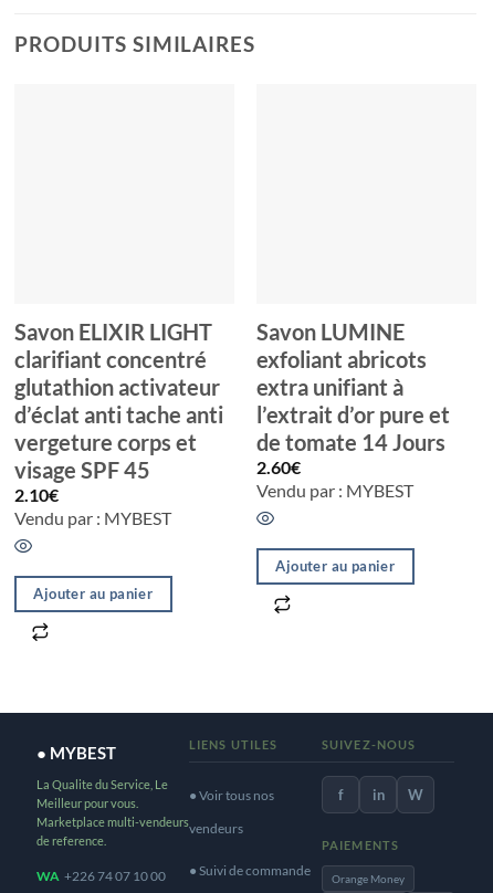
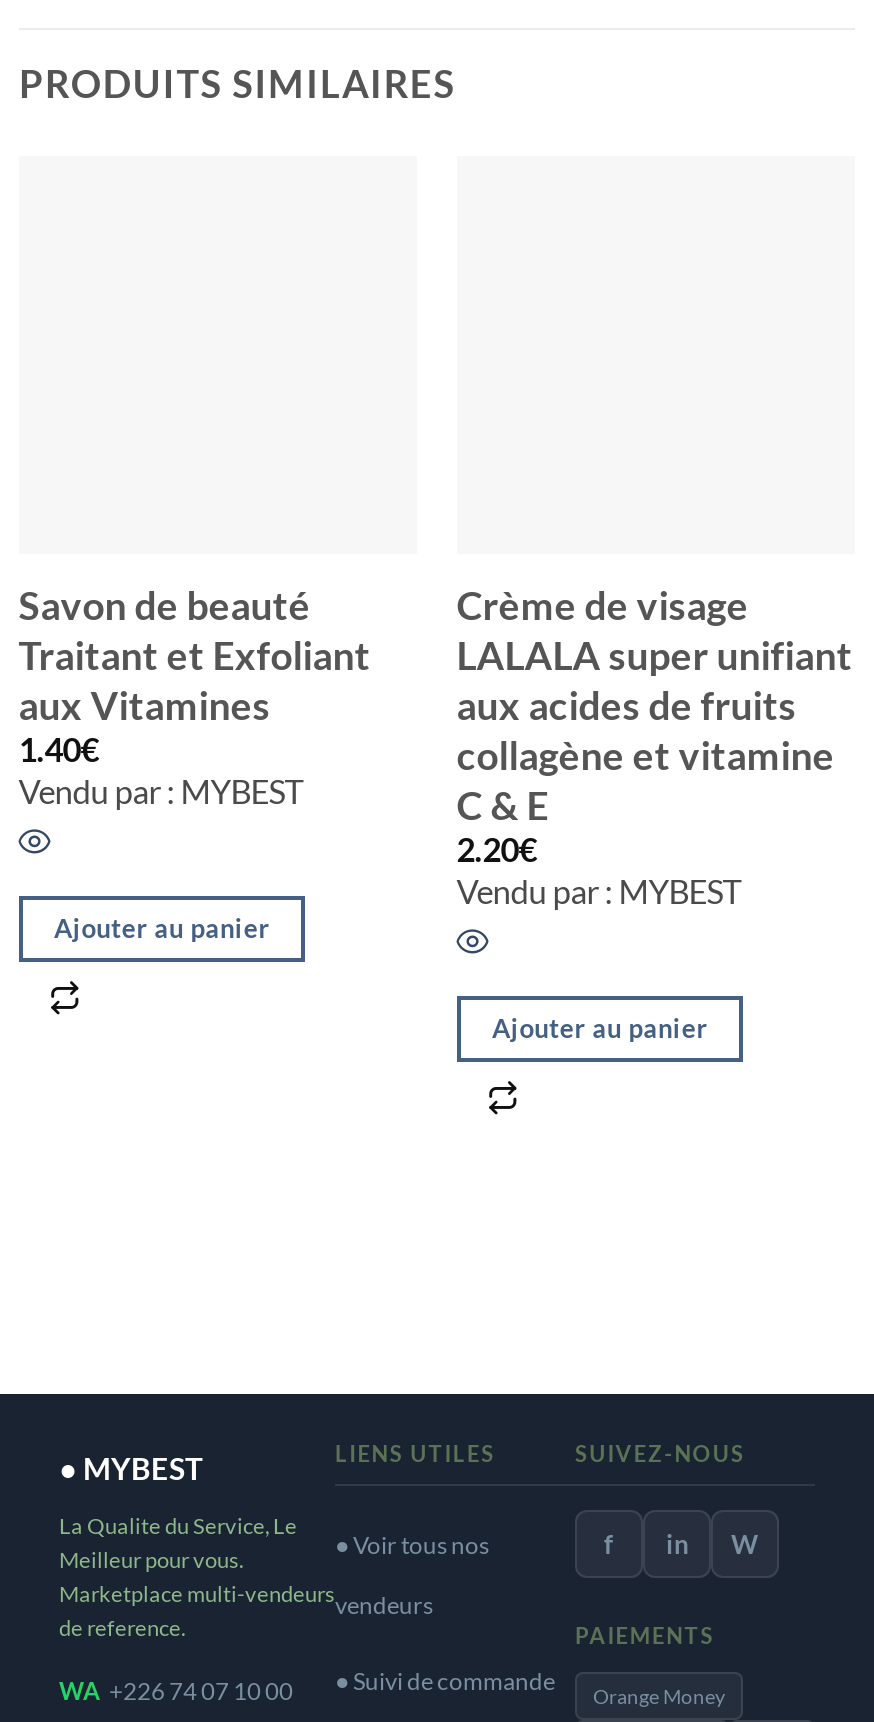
[14,320,223,505] Savon ELIXIR LIGHT | clarifiant concentré | glutathion activateur | d’éclat anti tache anti | vergeture corps et | visage SPF 45 | 2.10€ -> [19,583,371,769] Savon de beauté | Traitant et Exfoliant | aux Vitamines | 1.40€
[256,320,450,478] Savon LUMINE | exfoliant abricots | extra unifiant à | l’extrait d’or pure et | de tomate 14 Jours | 2.60€ -> [457,583,853,869] Crème de visage | LALALA super unifiant | aux acides de fruits | collagène et vitamine | C & E | 2.20€
moved [14,508,171,603] -> [19,773,303,945]: Vendu par : MYBEST | Ajouter au panier

